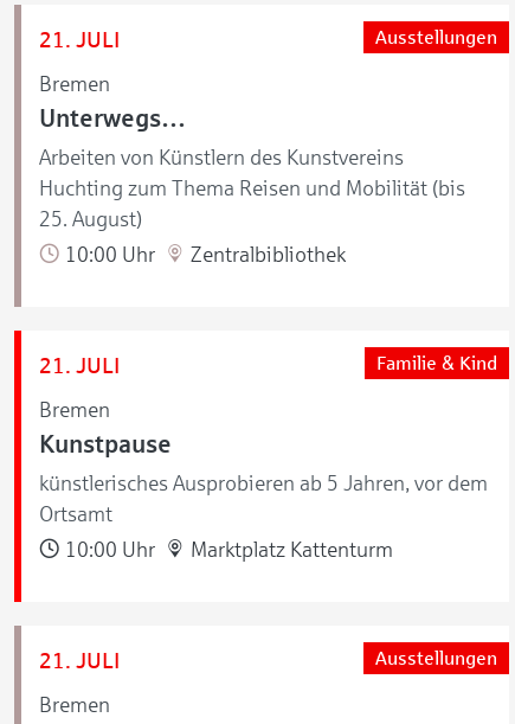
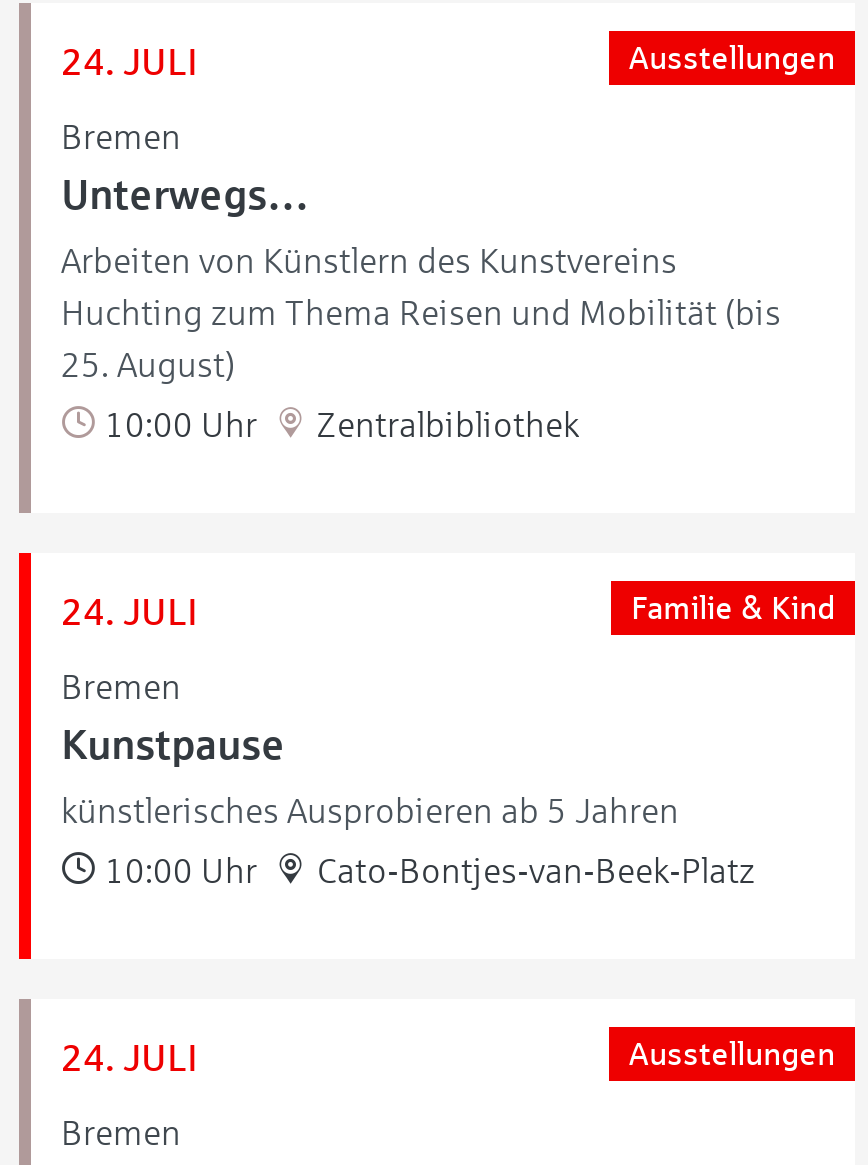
[39,27,120,52] 21. JULI -> [61,41,197,83] 24. JULI
[39,353,120,378] 21. JULI -> [61,591,197,633] 24. JULI
[39,471,488,526] künstlerisches Ausprobieren ab 5 Jahren, vor dem | Ortsamt -> [61,791,679,831] künstlerisches Ausprobieren ab 5 Jahren
[186,538,393,562] Marktplatz Kattenturm -> [309,851,755,891] Cato-Bontjes-van-Beek-Platz
[39,648,120,673] 21. JULI -> [61,1037,197,1079] 24. JULI

